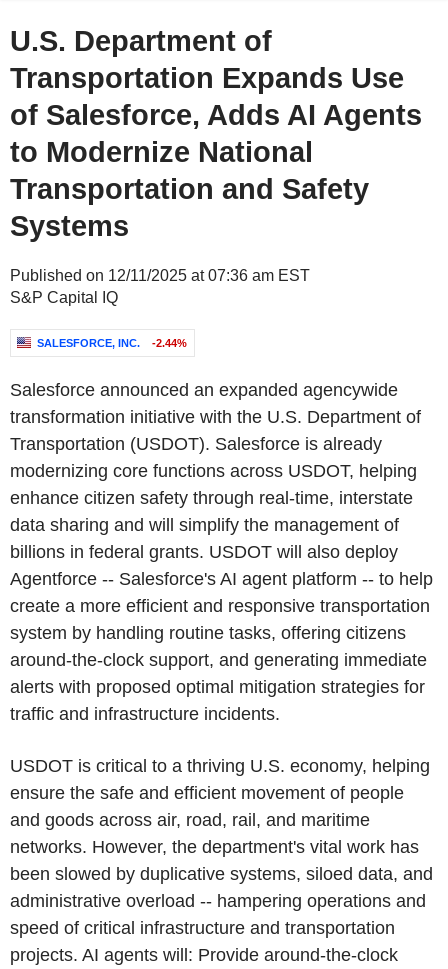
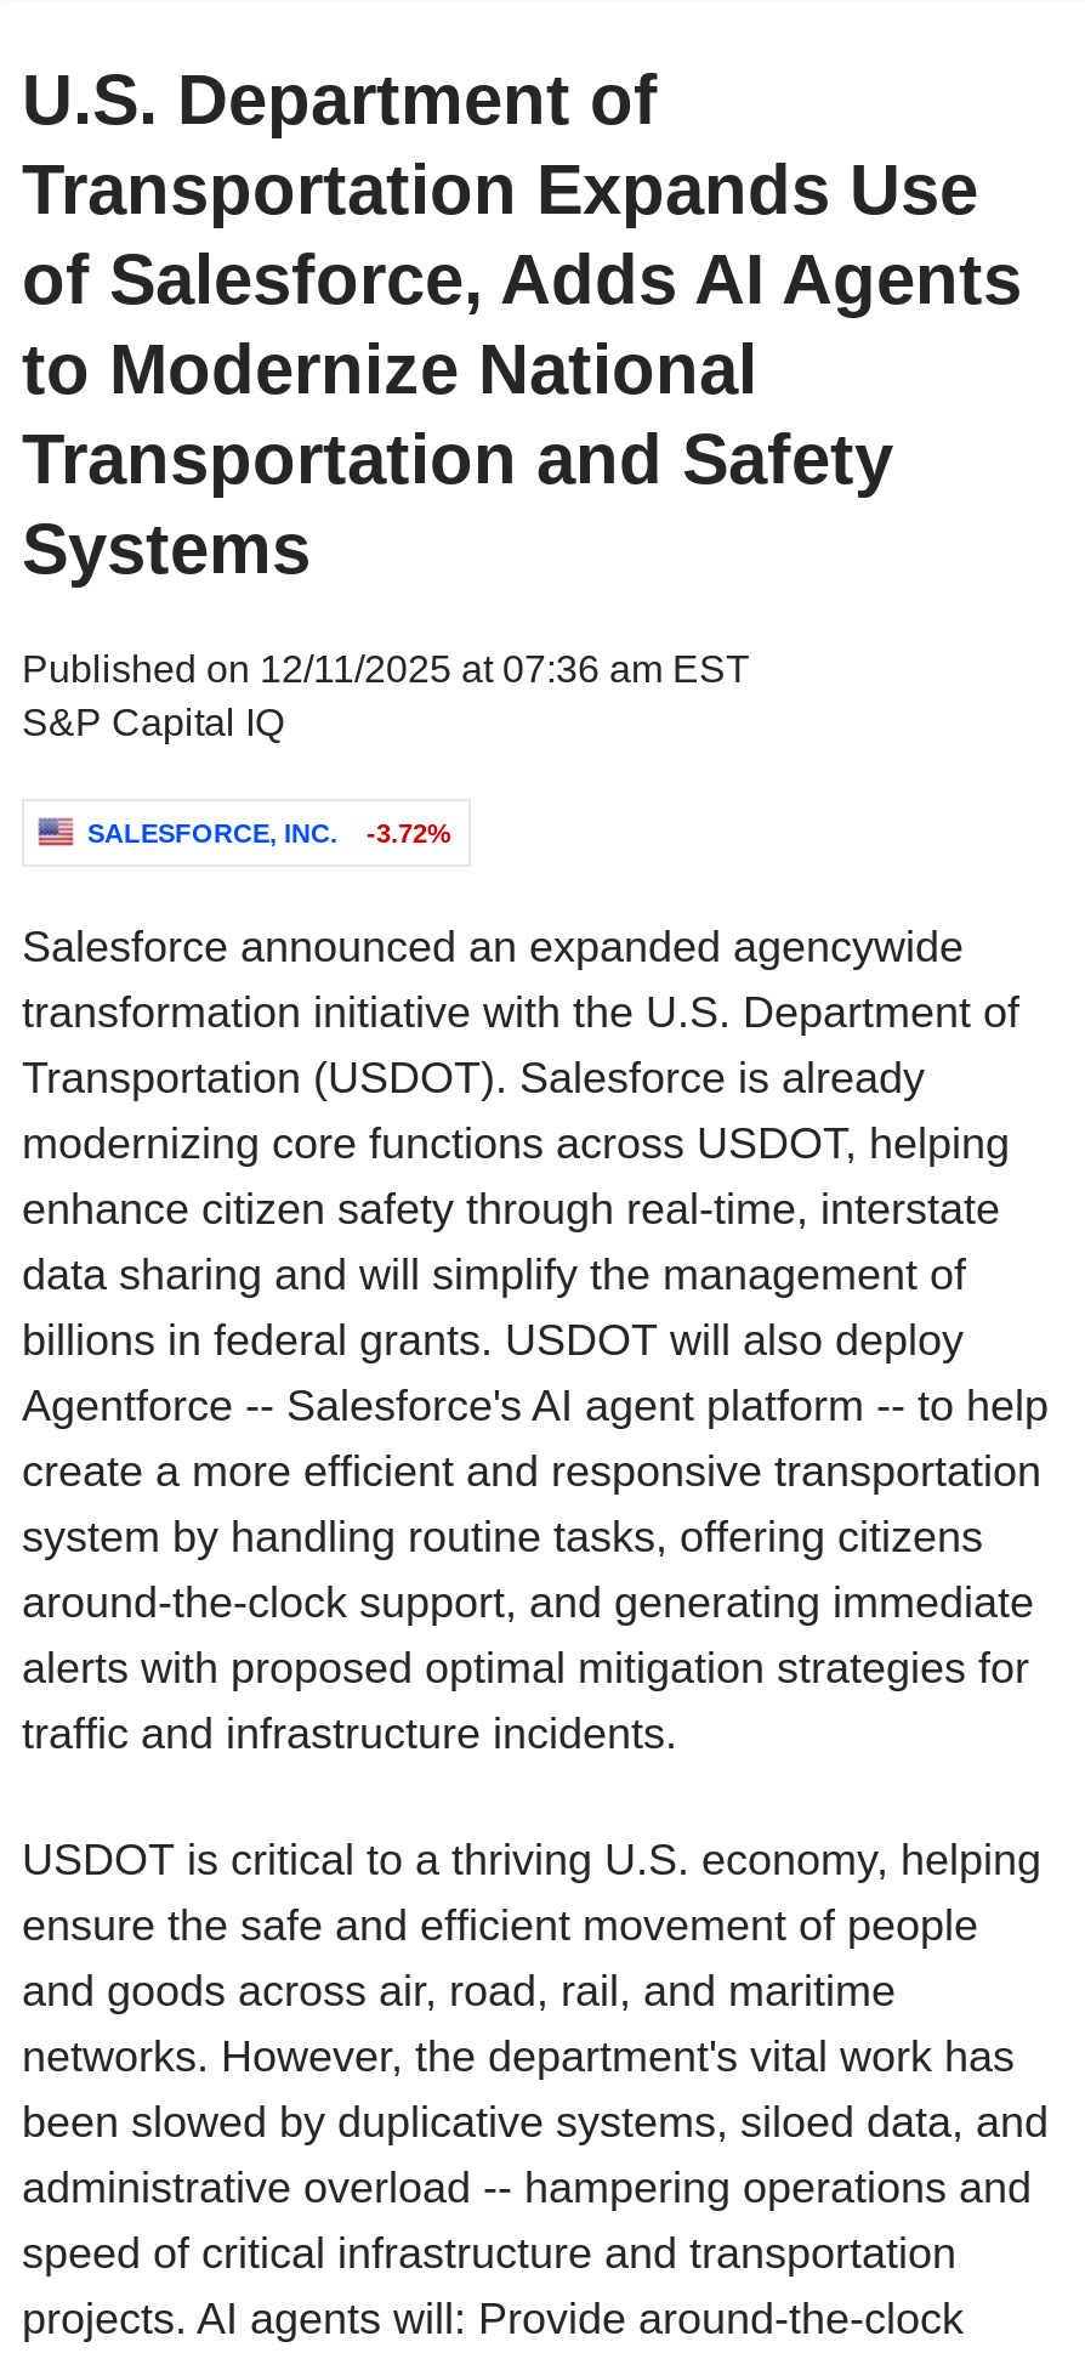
[37,337,187,349] SALESFORCE, INC. -2.44% -> [87,818,451,847] SALESFORCE, INC. -3.72%

